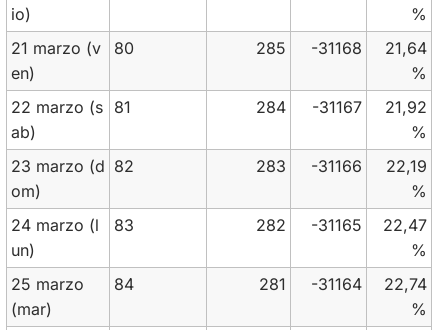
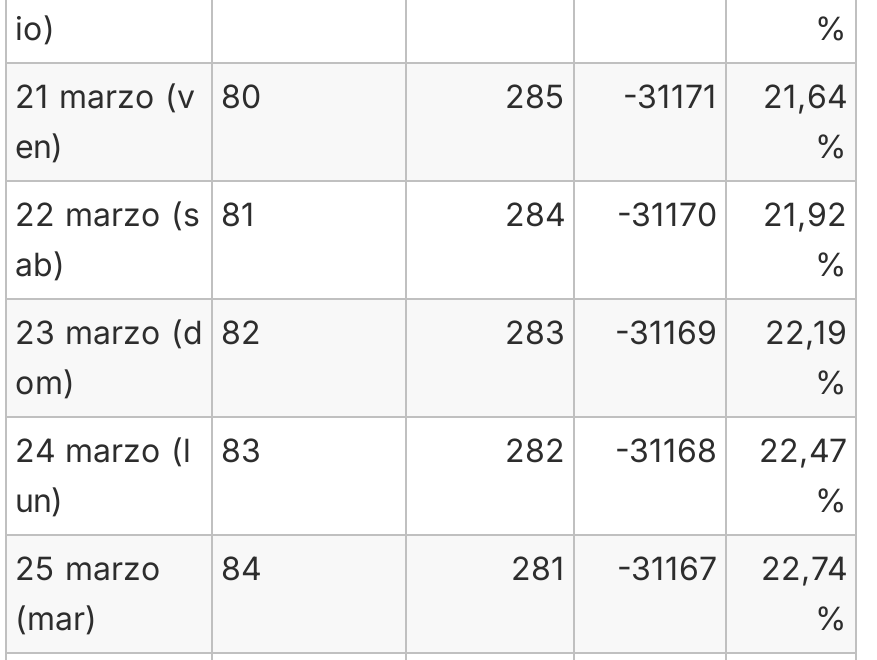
[256,38,427,58] 285 -31168 21,64 -> [505,76,847,116] 285 -31171 21,64
[256,97,427,117] 284 -31167 21,92 -> [505,194,847,234] 284 -31170 21,92
[256,156,427,176] 283 -31166 22,19 -> [505,312,847,352] 283 -31169 22,19
[256,215,427,235] 282 -31165 22,47 -> [505,430,847,470] 282 -31168 22,47
[259,274,427,294] 281 -31164 22,74 -> [511,548,847,588] 281 -31167 22,74

